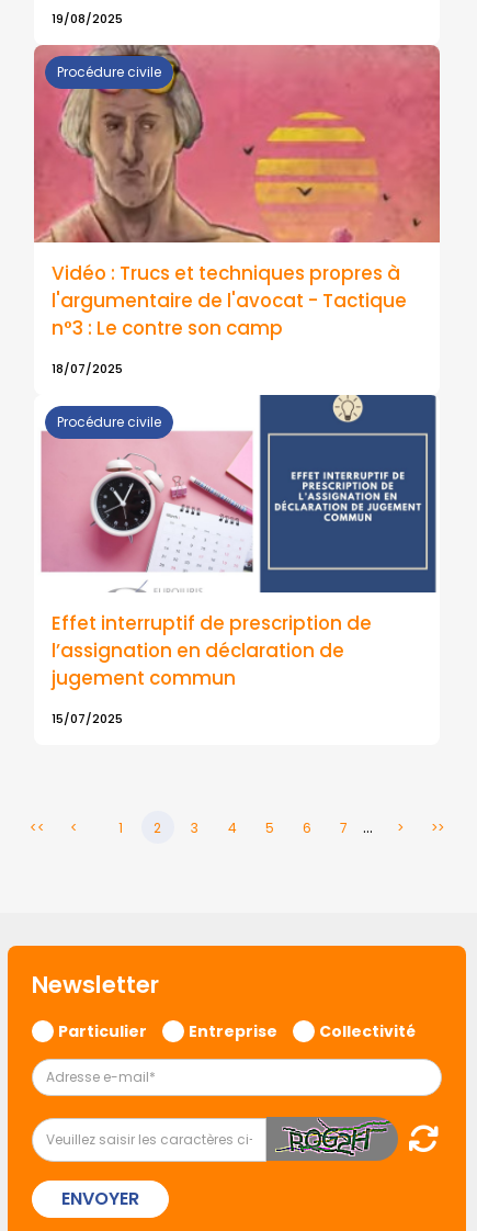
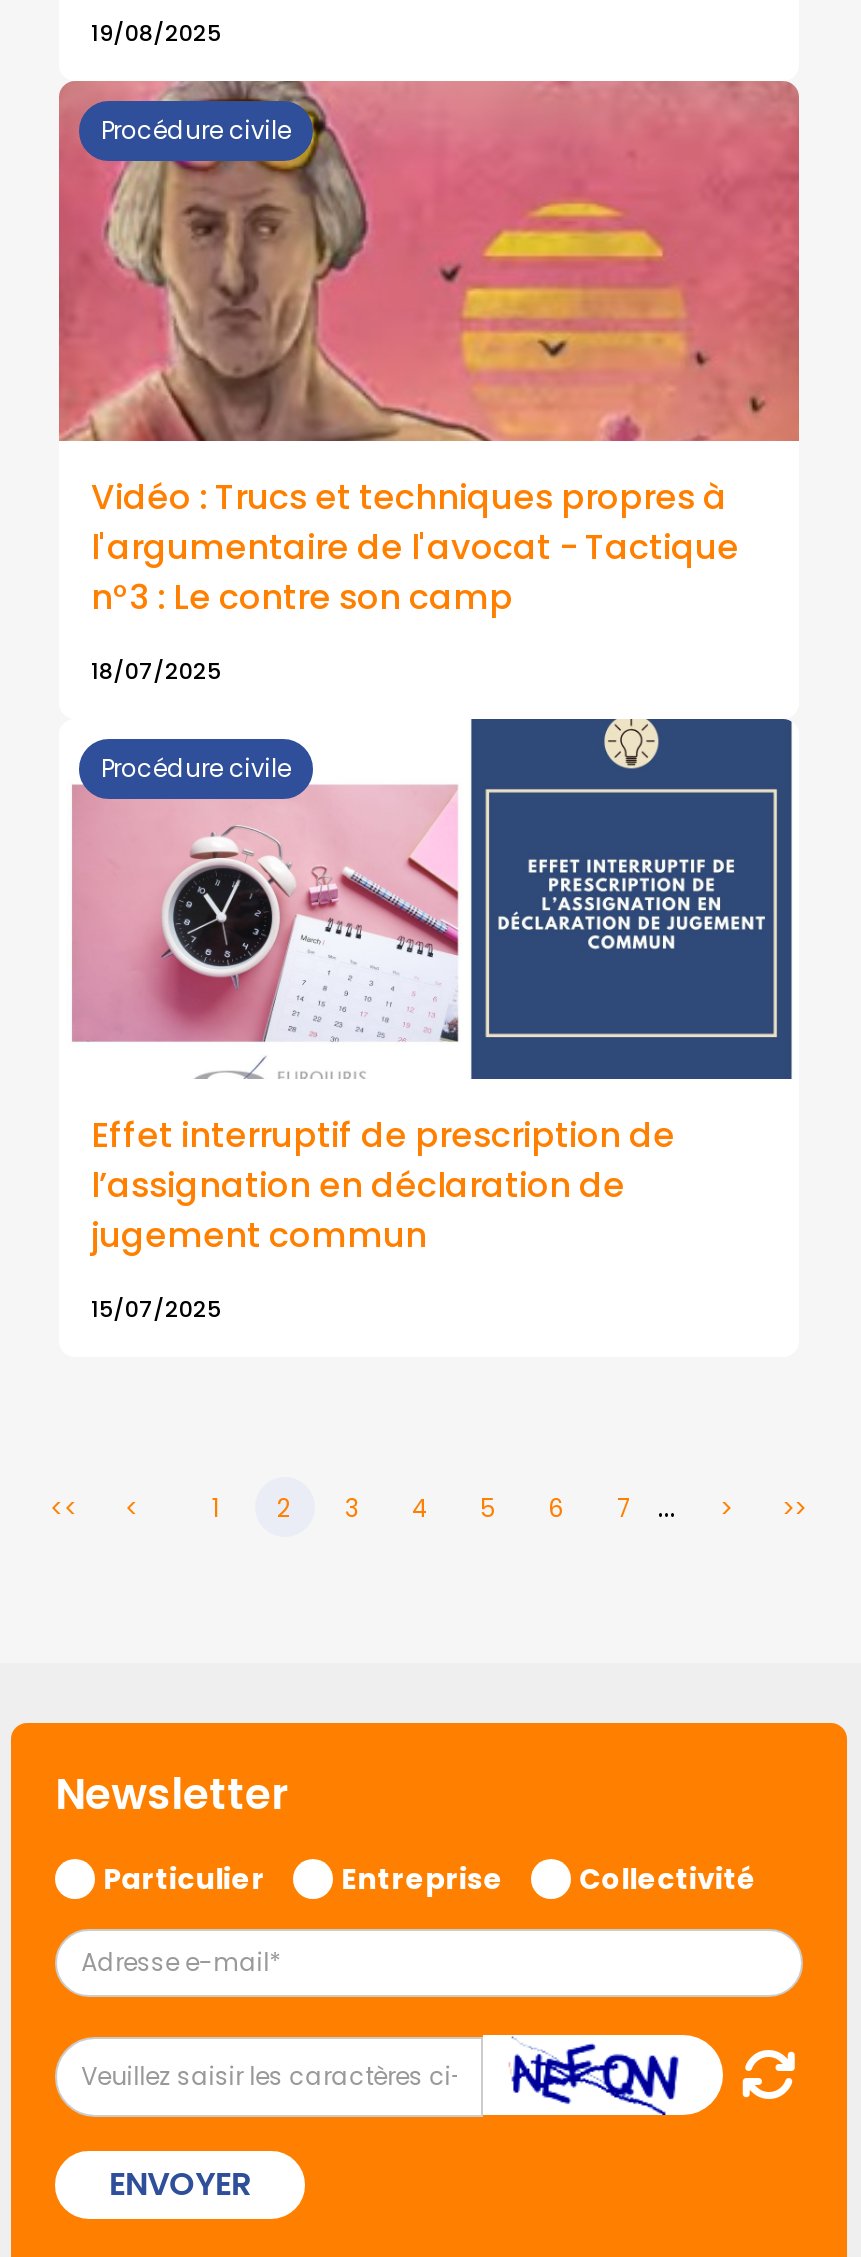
[265,1116,399,1162] [image] -> [483,2033,725,2117] [image]

